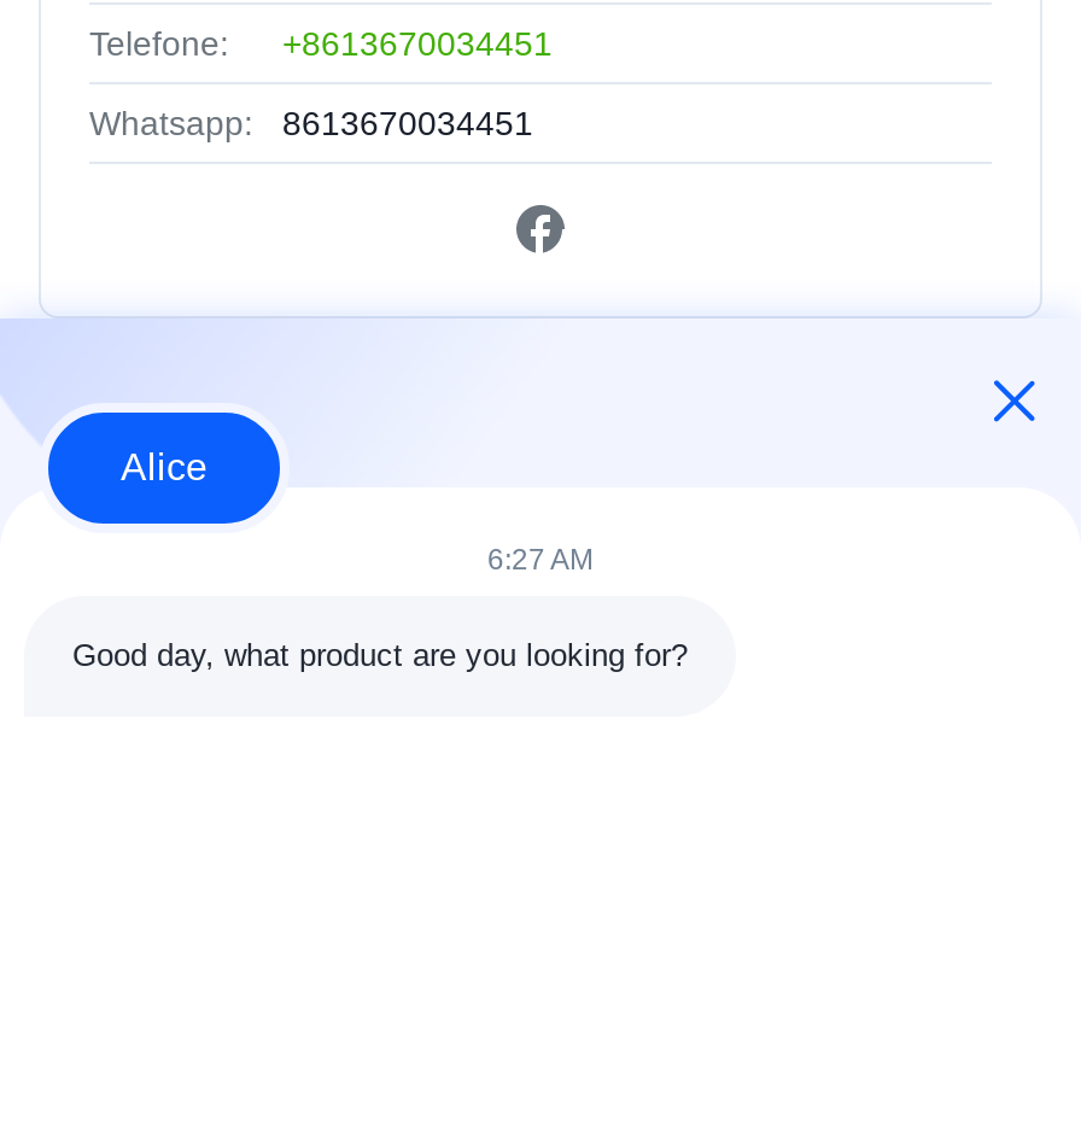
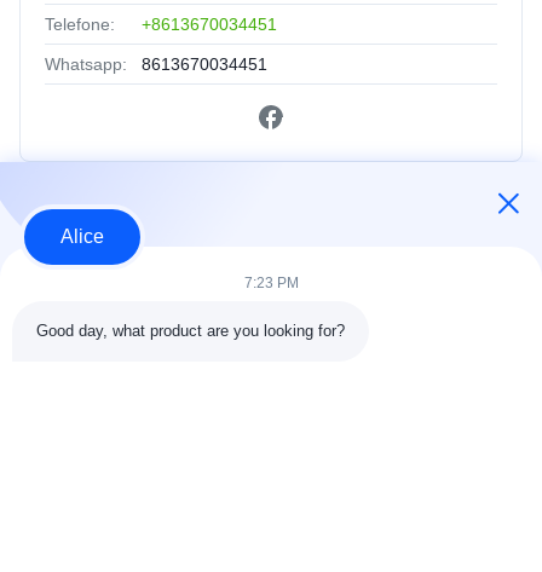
[487,543,594,577] 6:27 AM -> [244,275,298,291] 7:23 PM

